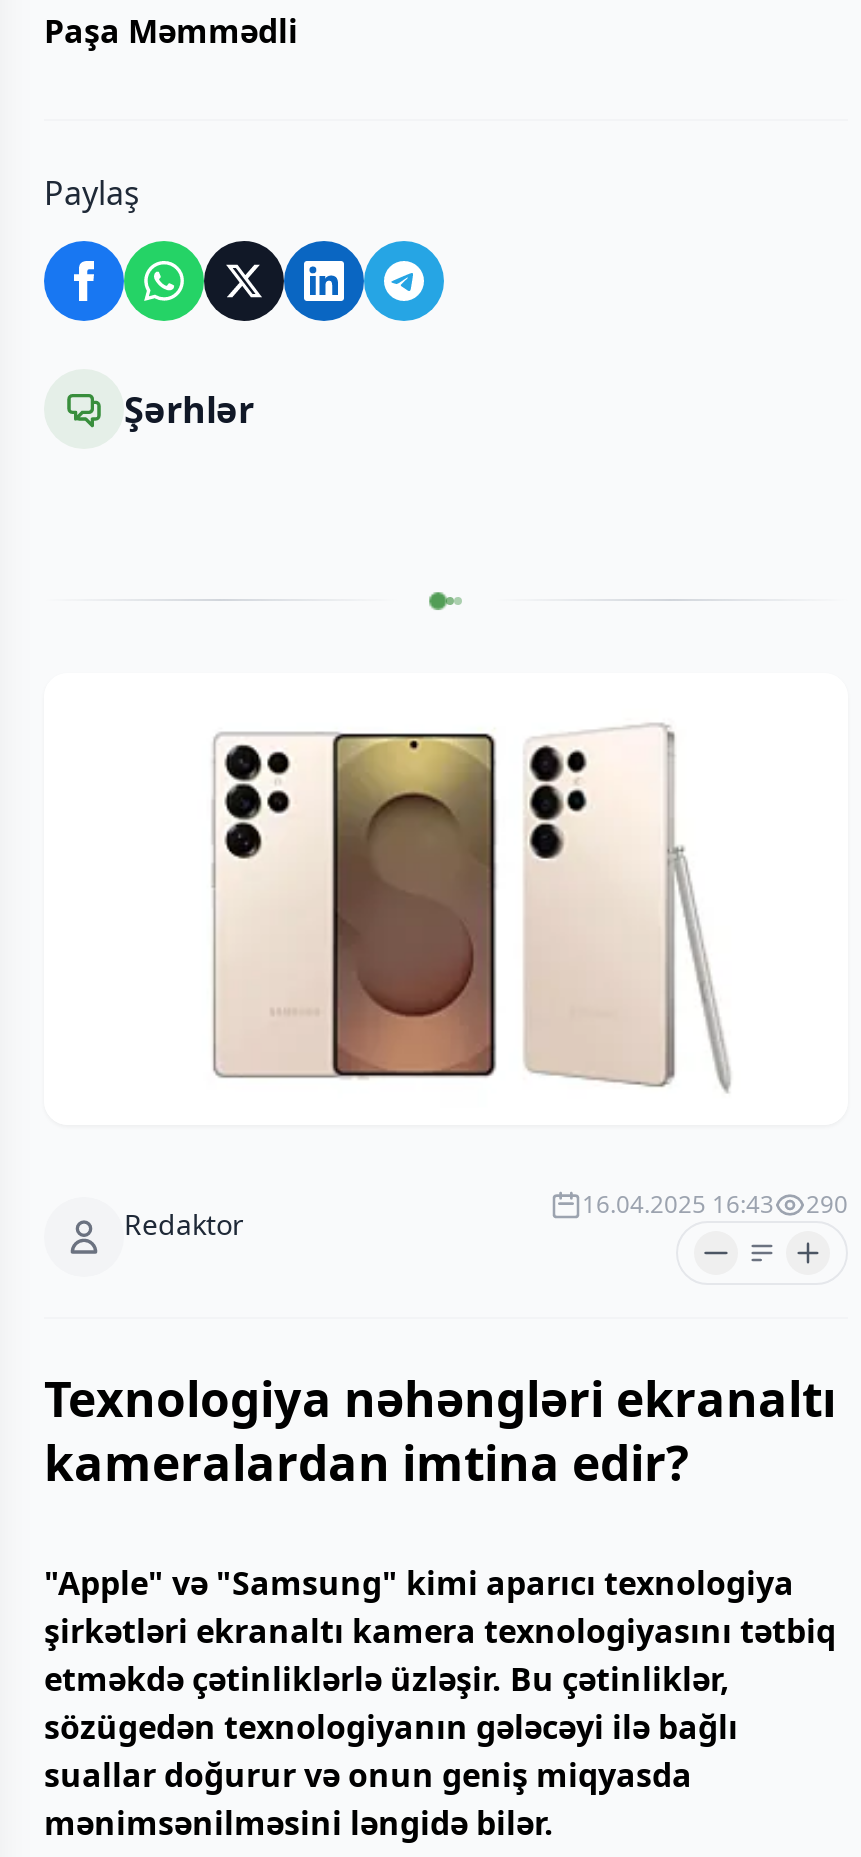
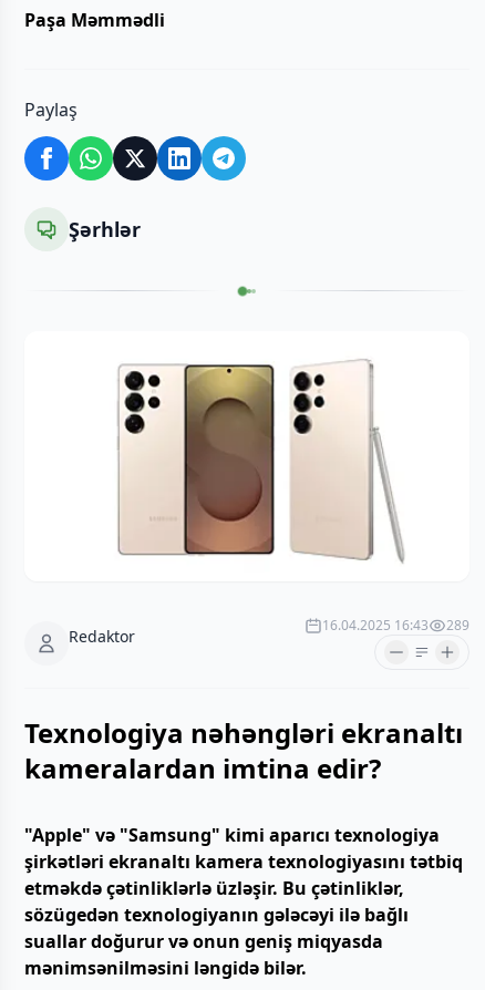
[582,1186,848,1220] 16.04.2025 16:43 290 -> [322,615,469,634] 16.04.2025 16:43 289

